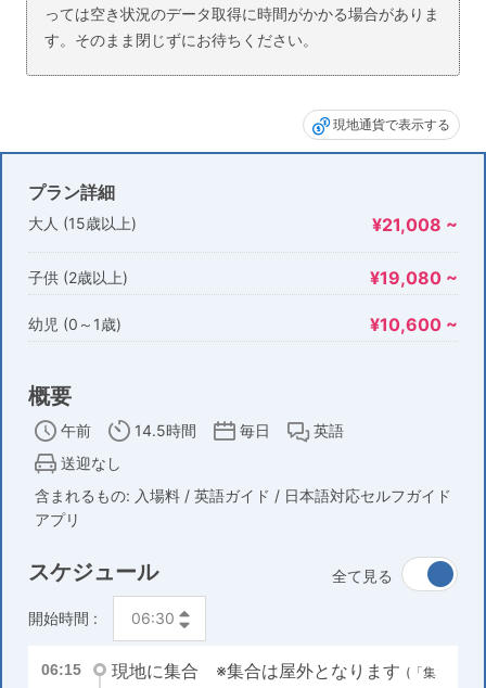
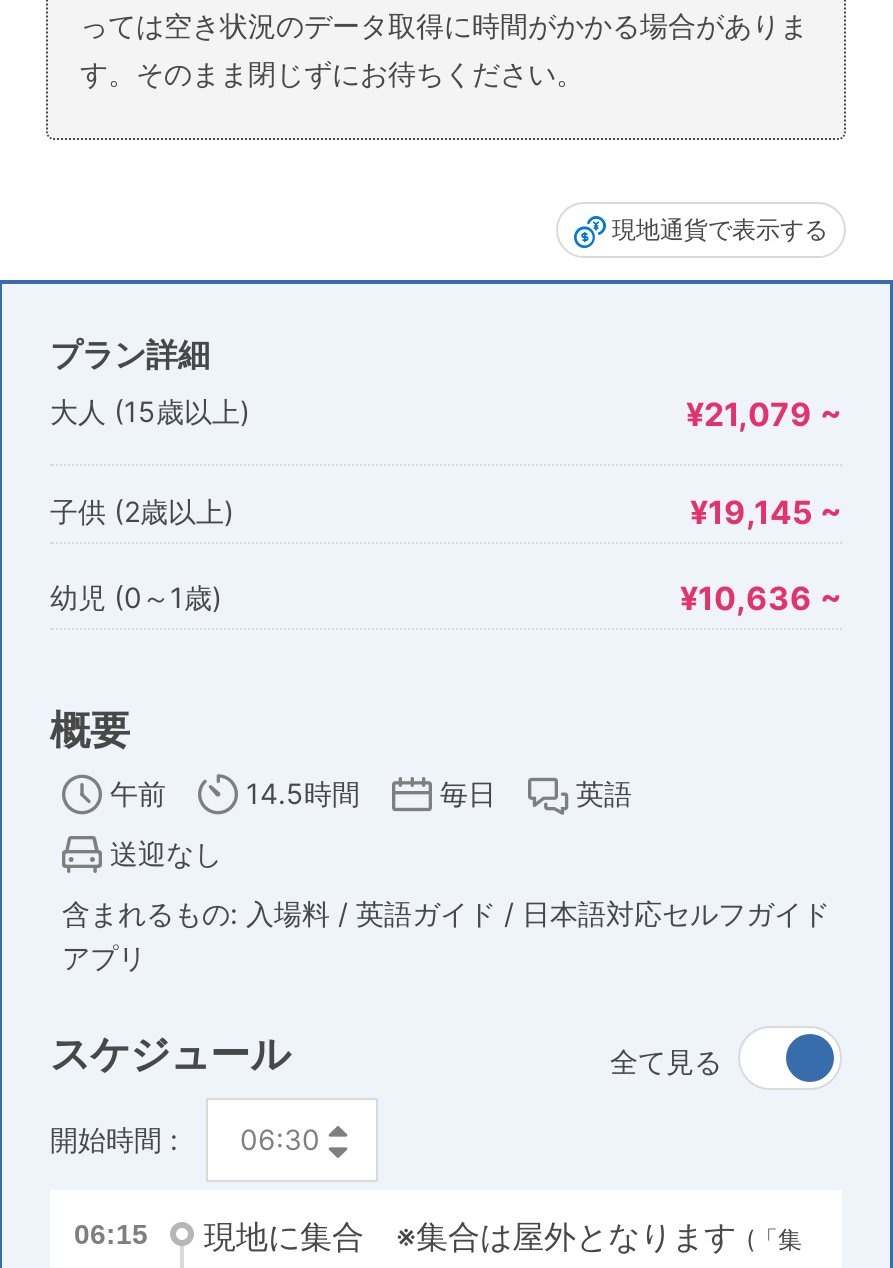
[372,214,458,236] ¥21,008 ~ -> [686,394,842,434] ¥21,079 ~
[370,267,458,289] ¥19,080 ~ -> [690,492,842,532] ¥19,145 ~
[370,314,458,336] ¥10,600 ~ -> [680,578,842,618] ¥10,636 ~

